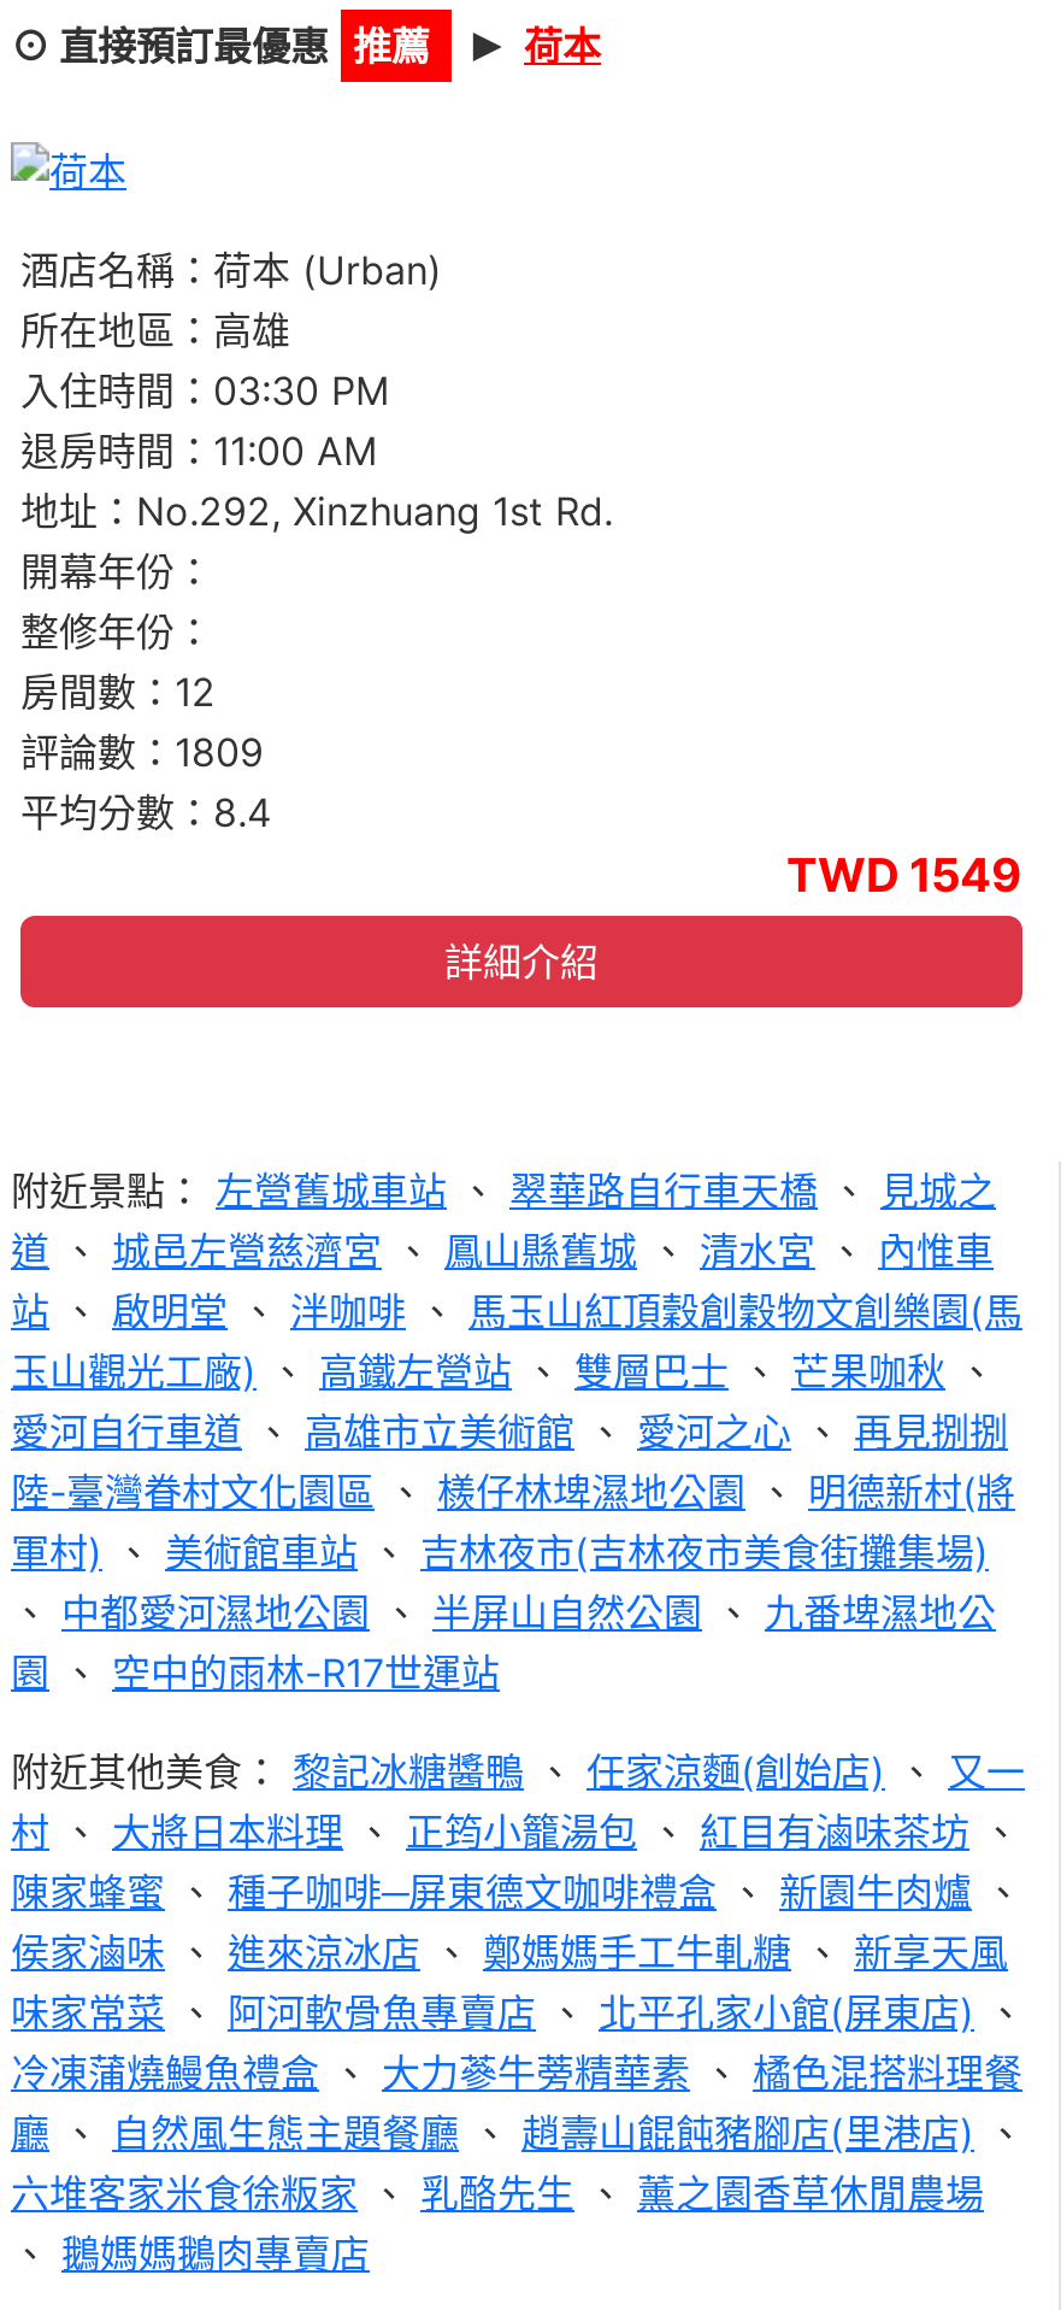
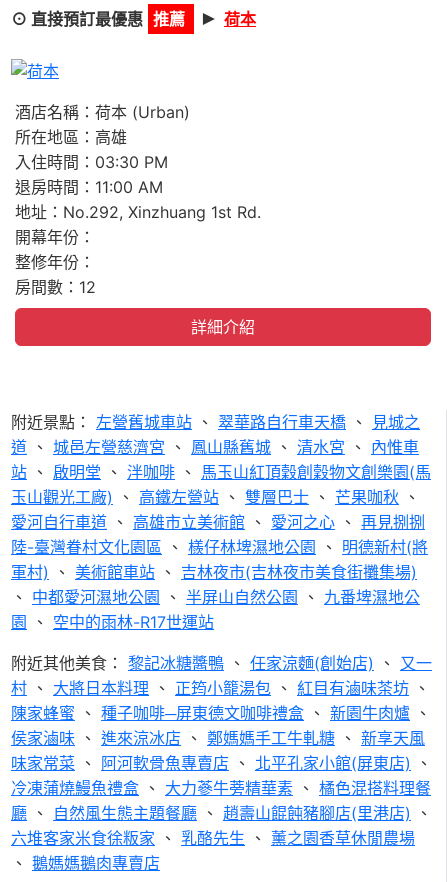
[20,728,1022,903] 評論數：1809 | 平均分數：8.4 | TWD 1549 -> none

